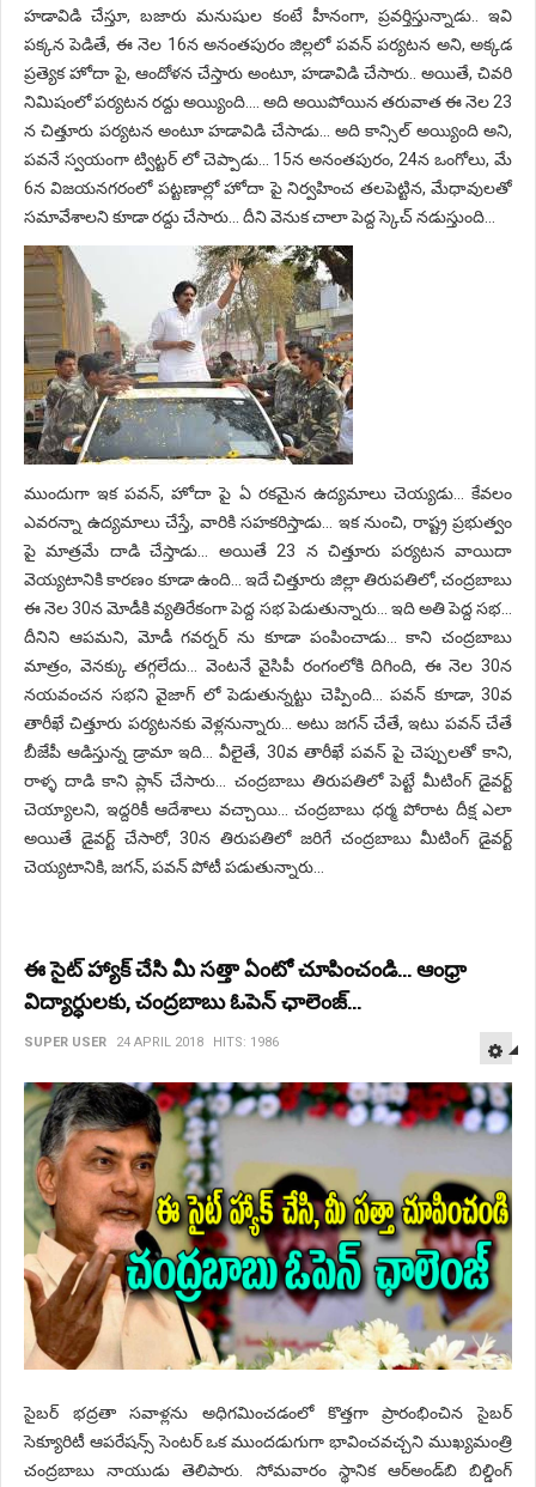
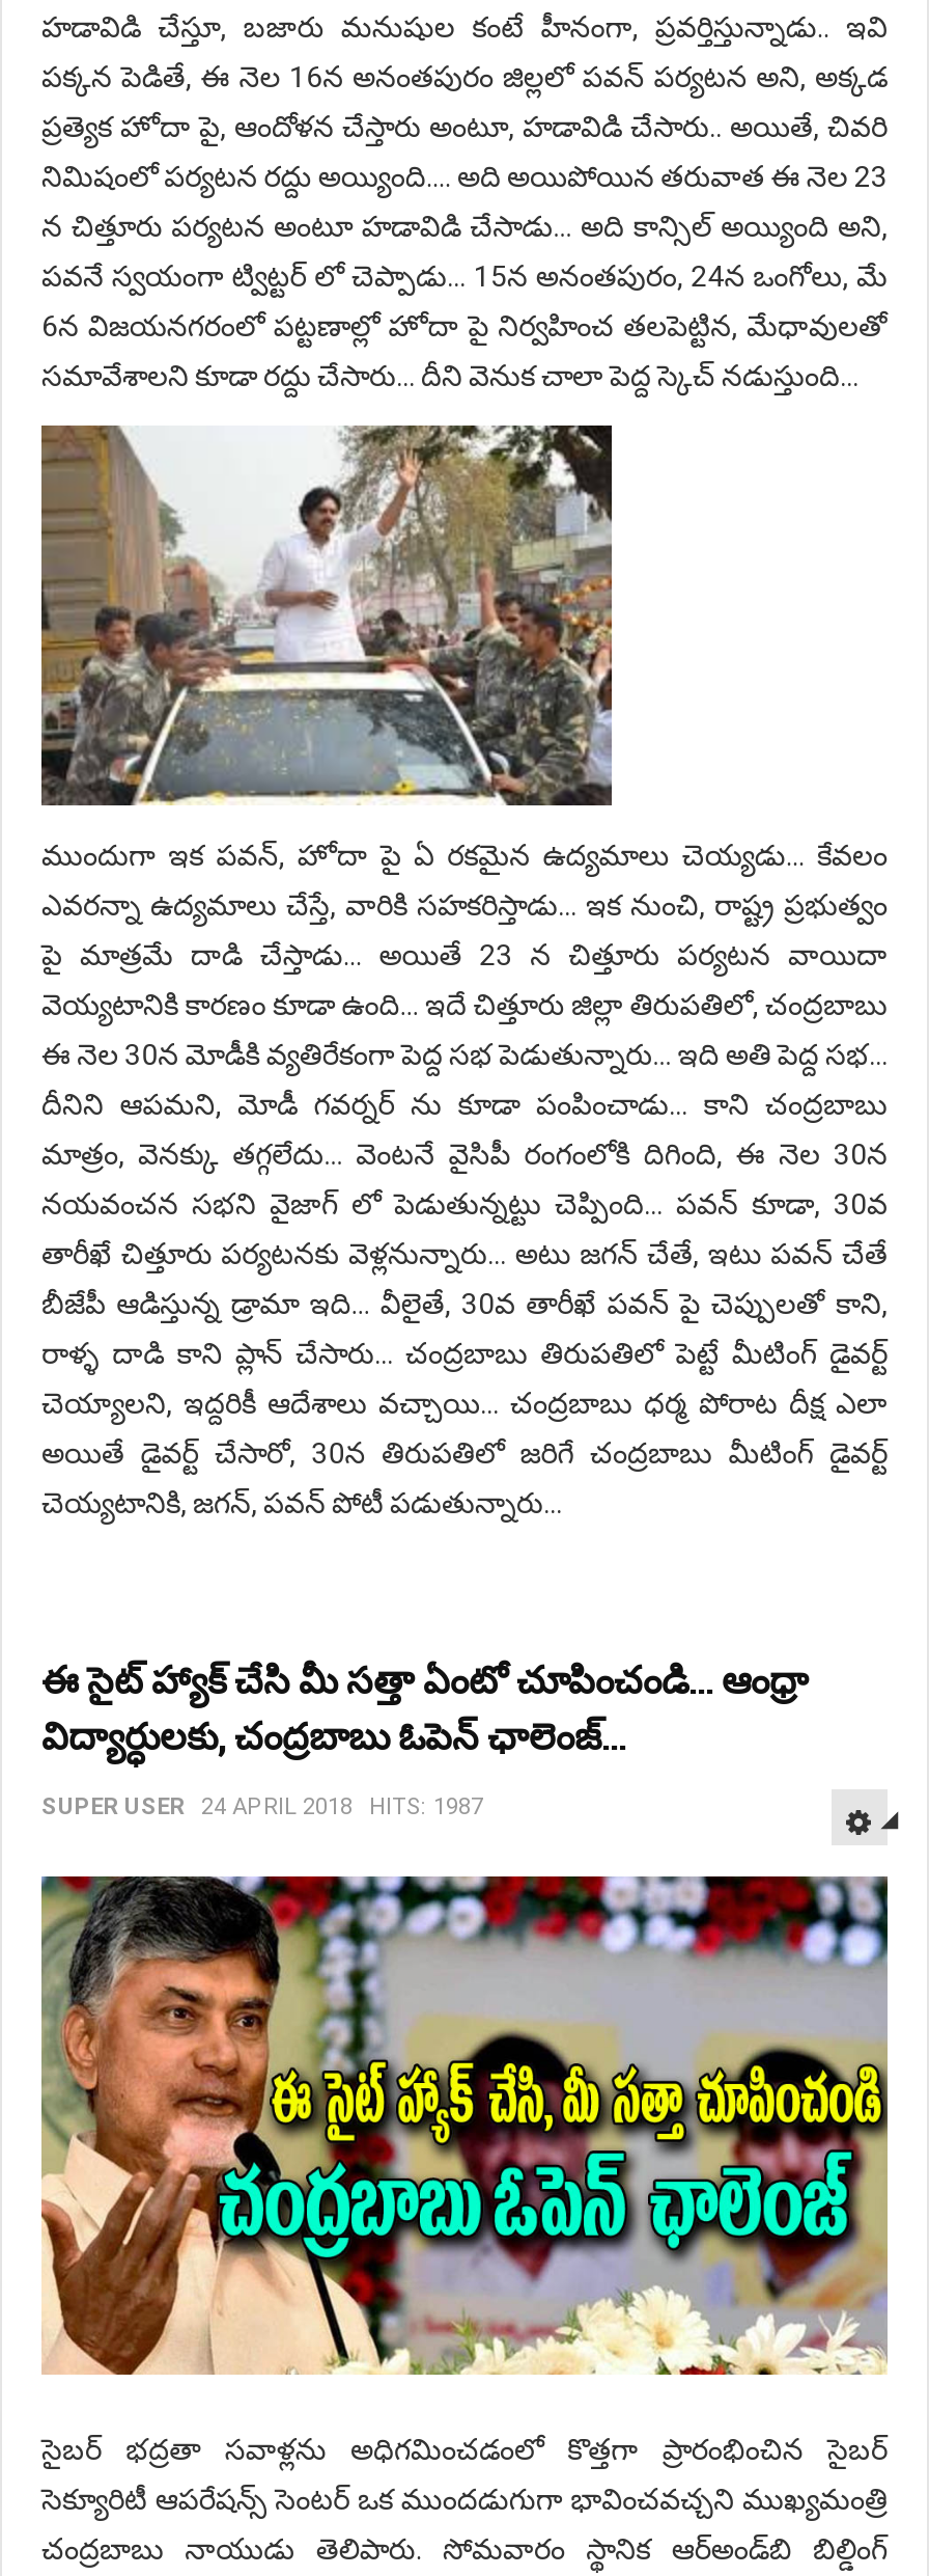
[24,1034,279,1050] SUPER USER 24 APRIL 2018 HITS: 1986 -> [41,1793,483,1820] SUPER USER 24 APRIL 2018 HITS: 1987

